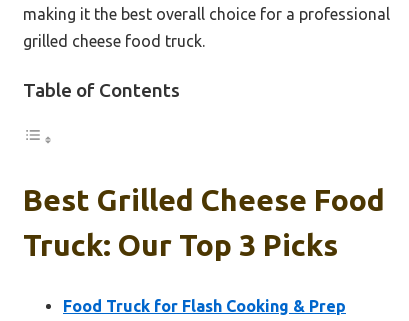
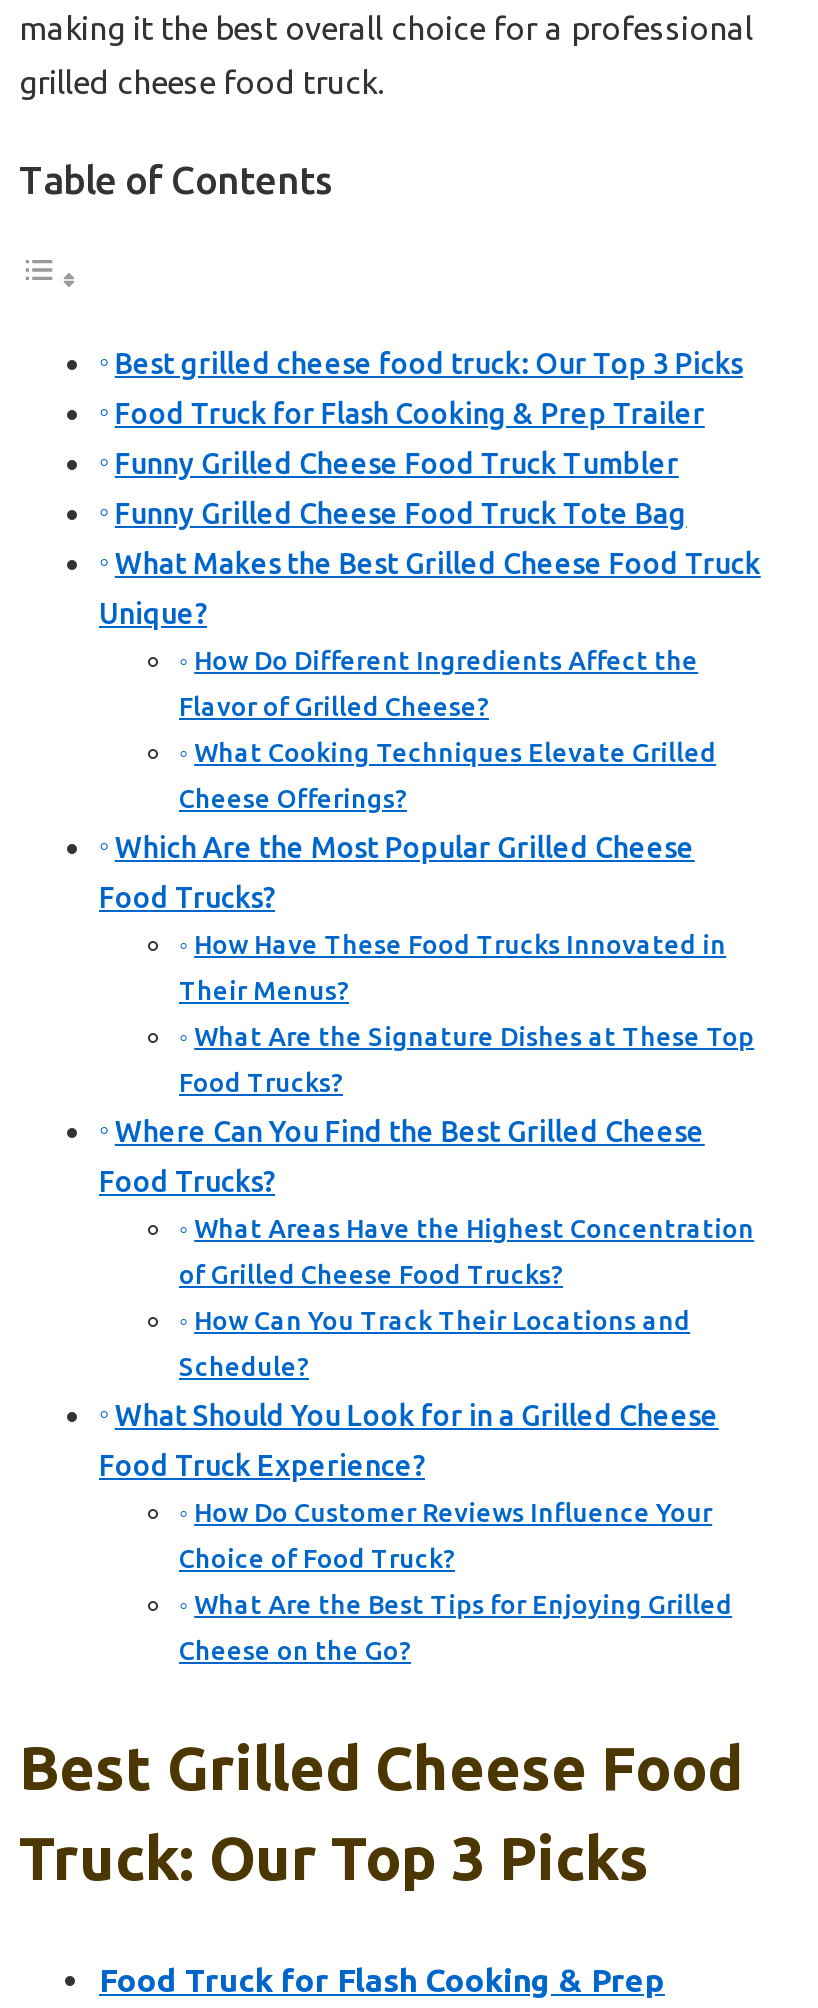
none -> [99,349,761,1665] Best grilled cheese food truck: Our Top 3 Picks | Food Truck for Flash Cooking & Prep Trailer | Funny Grilled Cheese Food Truck Tumbler | Funny Grilled Cheese Food Truck Tote Bag | What Makes the Best Grilled Cheese Food Truck | Unique? | How Do Different Ingredients Affect the | Flavor of Grilled Cheese? | What Cooking Techniques Elevate Grilled | Cheese Offerings? | Which Are the Most Popular Grilled Cheese | Food Trucks? | How Have These Food Trucks Innovated in | Their Menus? | What Are the Signature Dishes at These Top | Food Trucks? | Where Can You Find the Best Grilled Cheese | Food Trucks? | What Areas Have the Highest Concentration | of Grilled Cheese Food Trucks? | How Can You Track Their Locations and | Schedule? | What Should You Look for in a Grilled Cheese | Food Truck Experience? | How Do Customer Reviews Influence Your | Choice of Food Truck? | What Are the Best Tips for Enjoying Grilled | Cheese on the Go?

